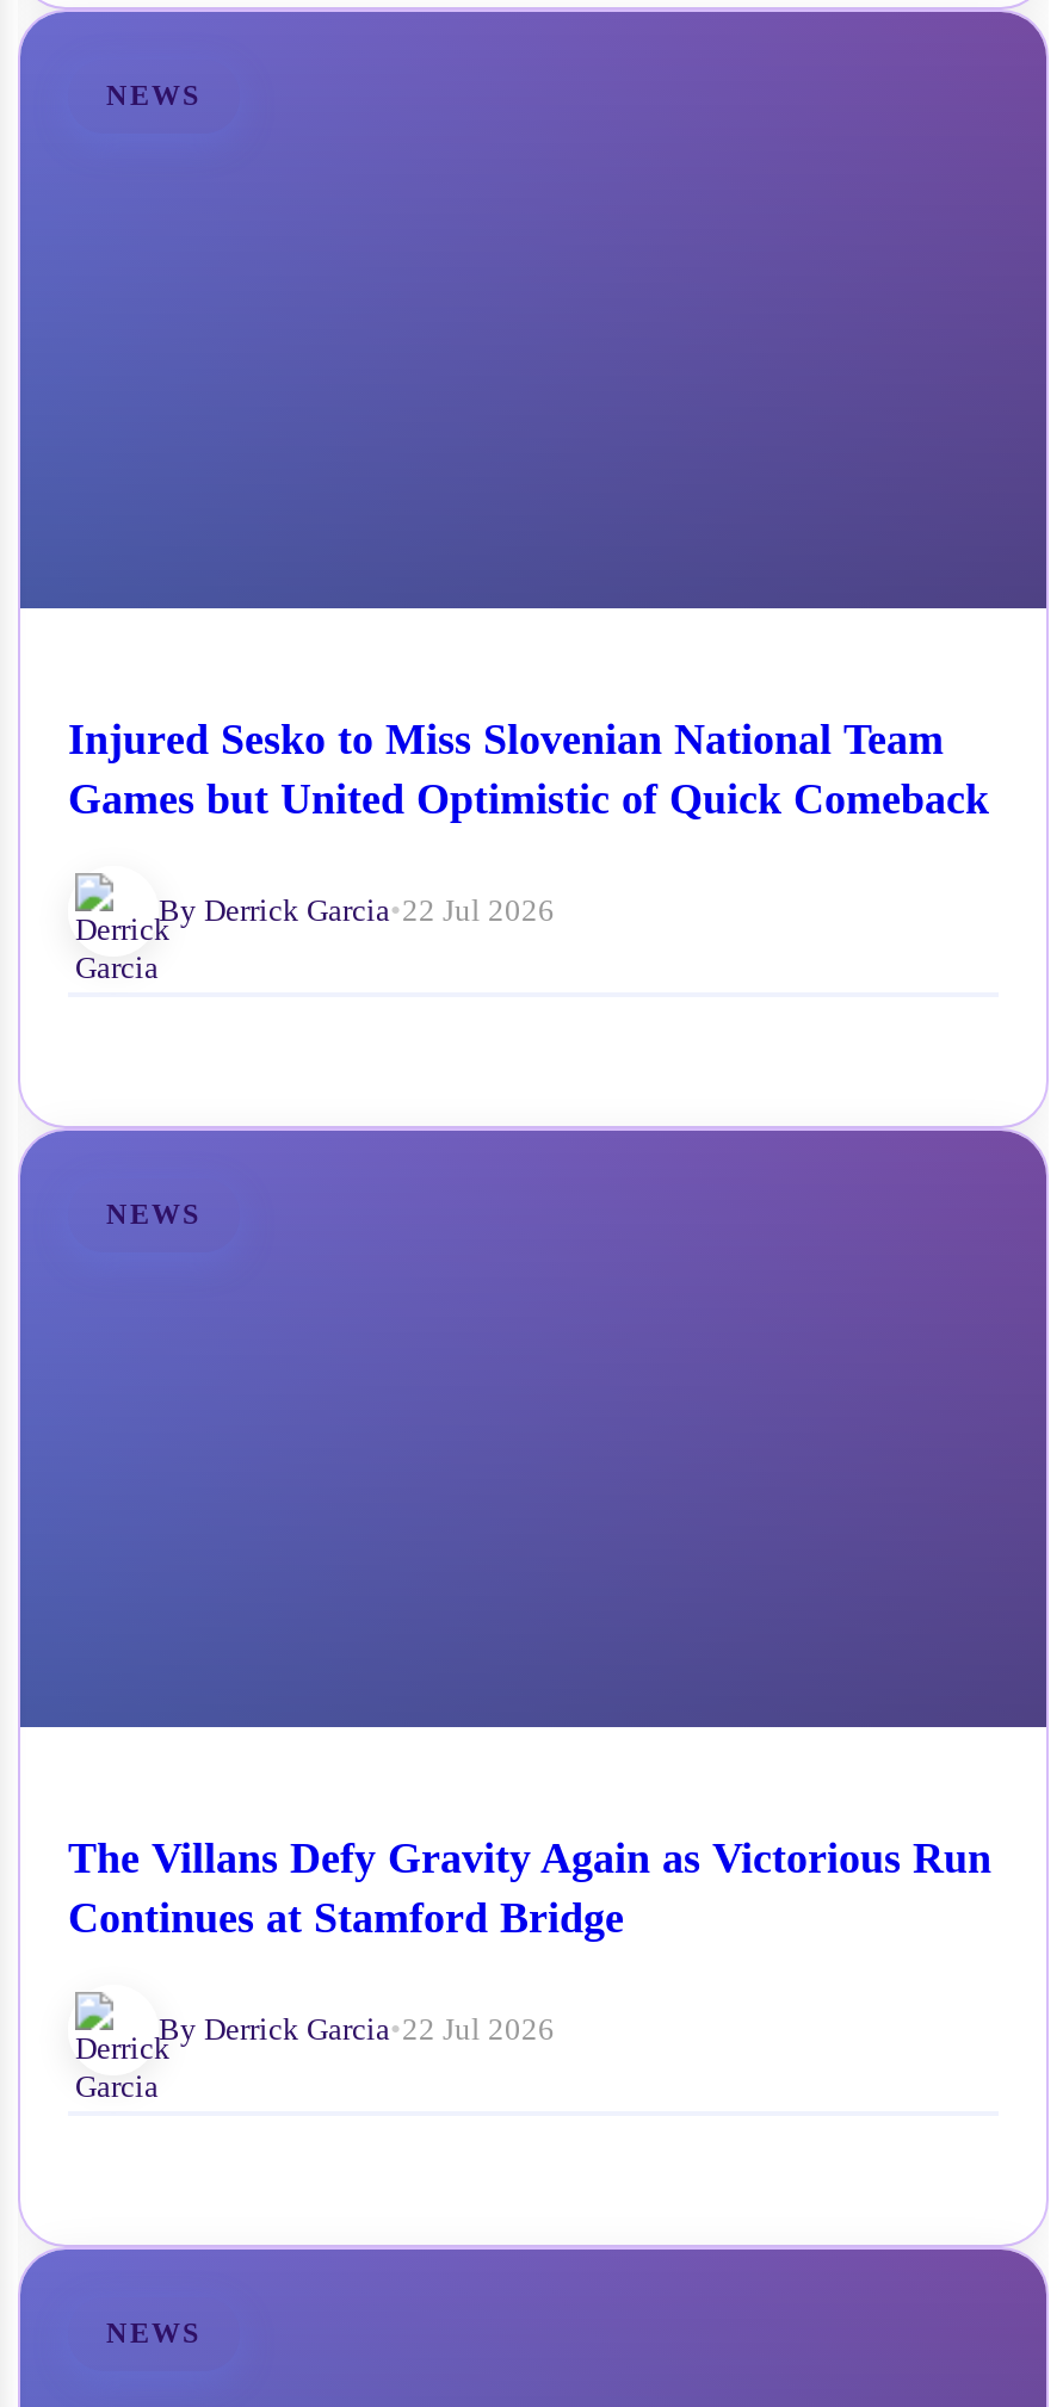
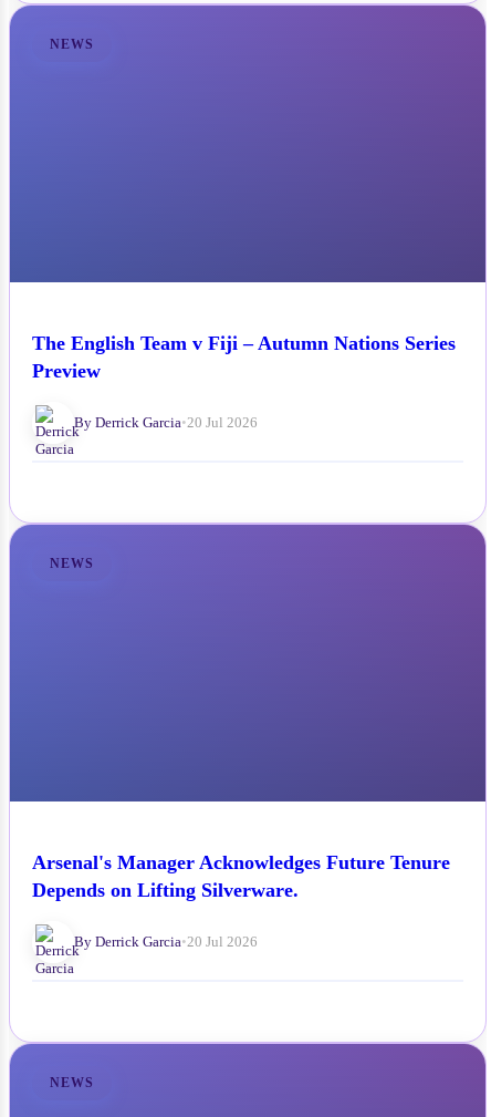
[68,716,989,823] Injured Sesko to Miss Slovenian National Team | Games but United Optimistic of Quick Comeback -> [32,332,456,382] The English Team v Fiji – Autumn Nations Series | Preview
[159,893,555,928] By Derrick Garcia • 22 Jul 2026 -> [74,414,258,431] By Derrick Garcia • 20 Jul 2026
[68,1835,991,1942] The Villans Defy Gravity Again as Victorious Run | Continues at Stamford Bridge -> [32,852,450,901] Arsenal's Manager Acknowledges Future Tenure | Depends on Lifting Silverware.
[159,2011,555,2047] By Derrick Garcia • 22 Jul 2026 -> [74,933,258,950] By Derrick Garcia • 20 Jul 2026

